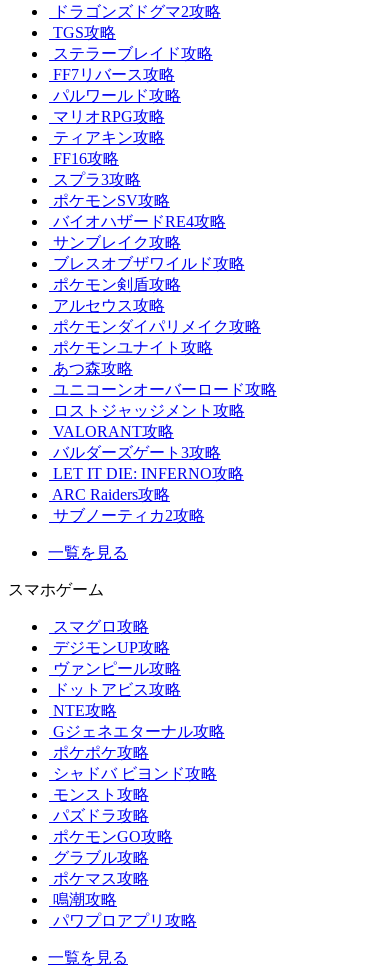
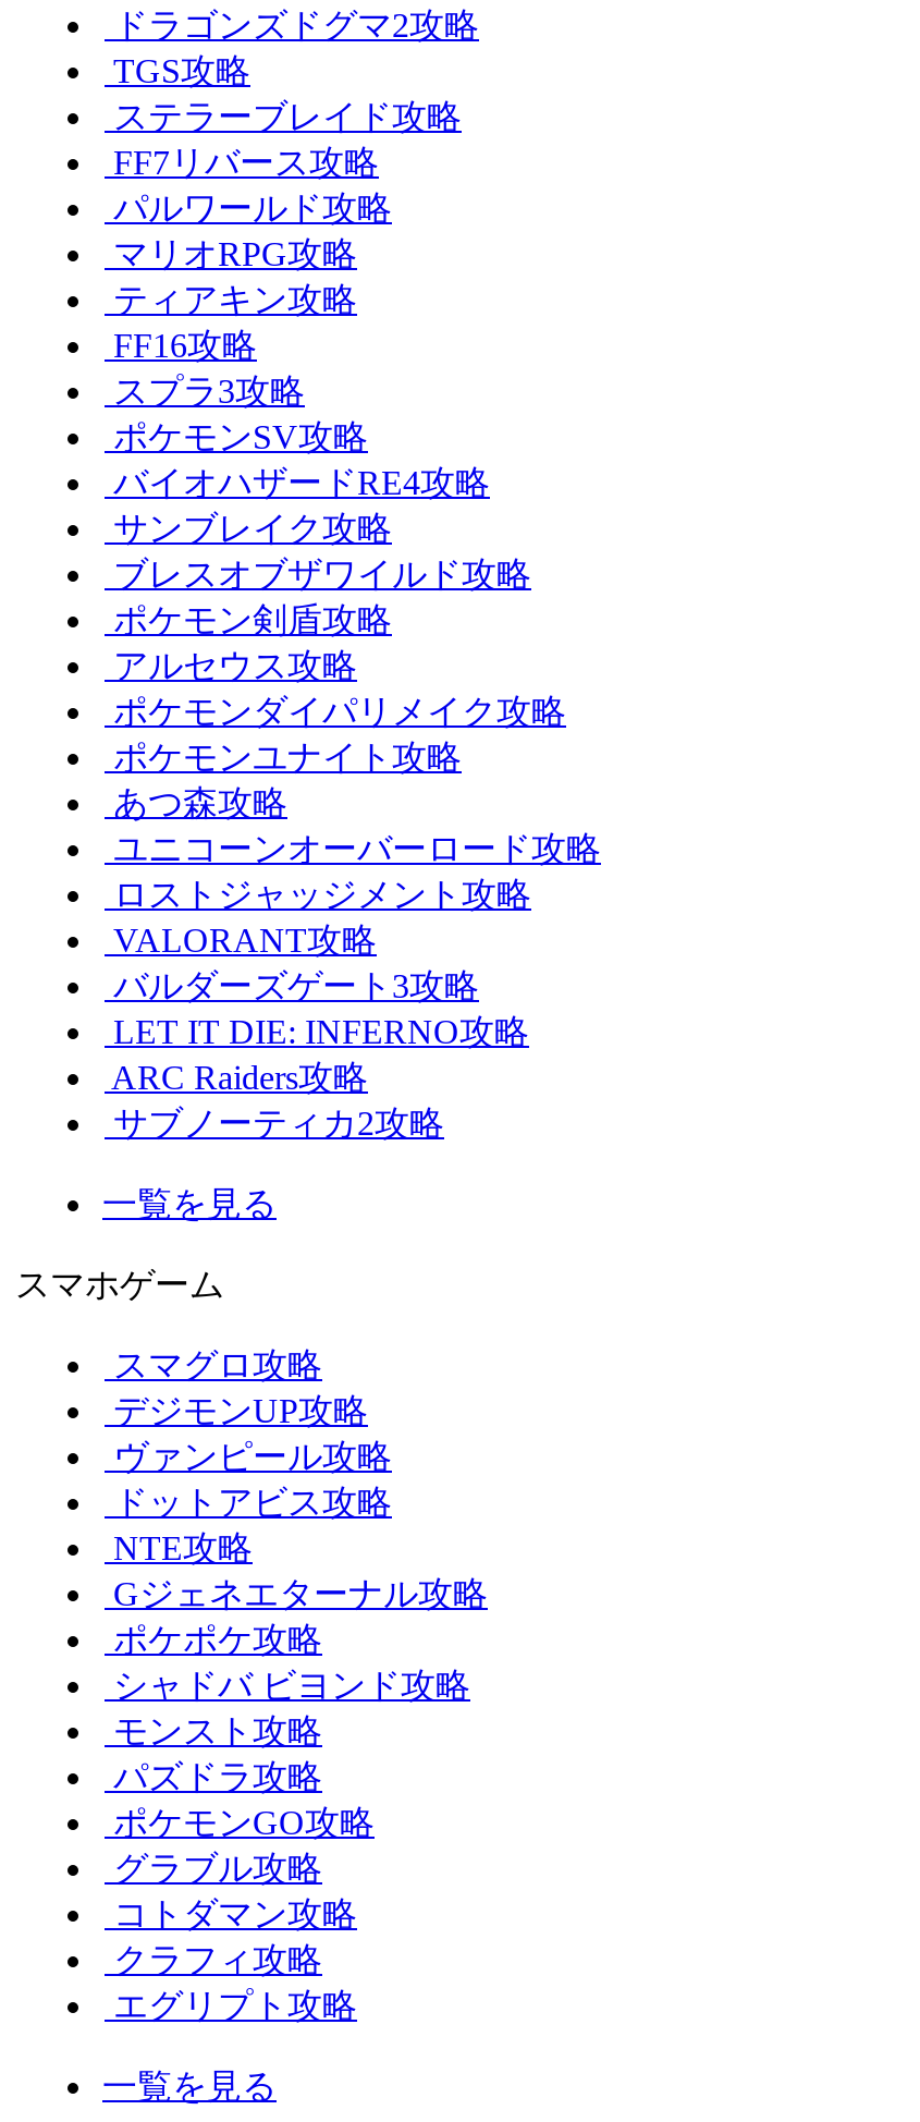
[53,870,197,929] ポケマス攻略 | 鳴潮攻略 | パワプロアプリ攻略 -> [113,1895,357,2024] コトダマン攻略 | クラフィ攻略 | エグリプト攻略

